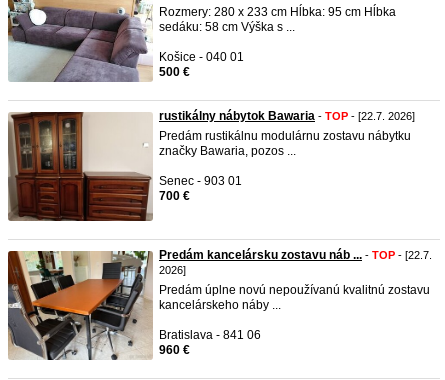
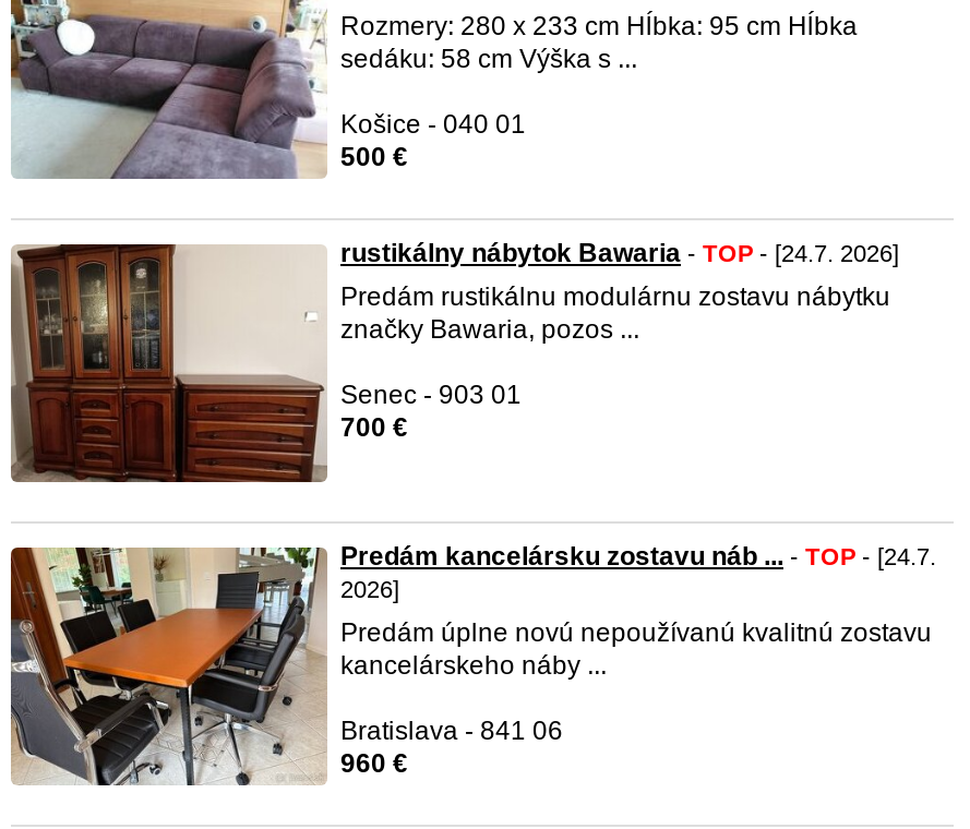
[159,109,415,123] rustikálny nábytok Bawaria - TOP - [22.7. 2026] -> [340,238,899,268] rustikálny nábytok Bawaria - TOP - [24.7. 2026]
[159,248,432,262] Predám kancelársku zostavu náb ... - TOP - [22.7. -> [340,541,936,572] Predám kancelársku zostavu náb ... - TOP - [24.7.

